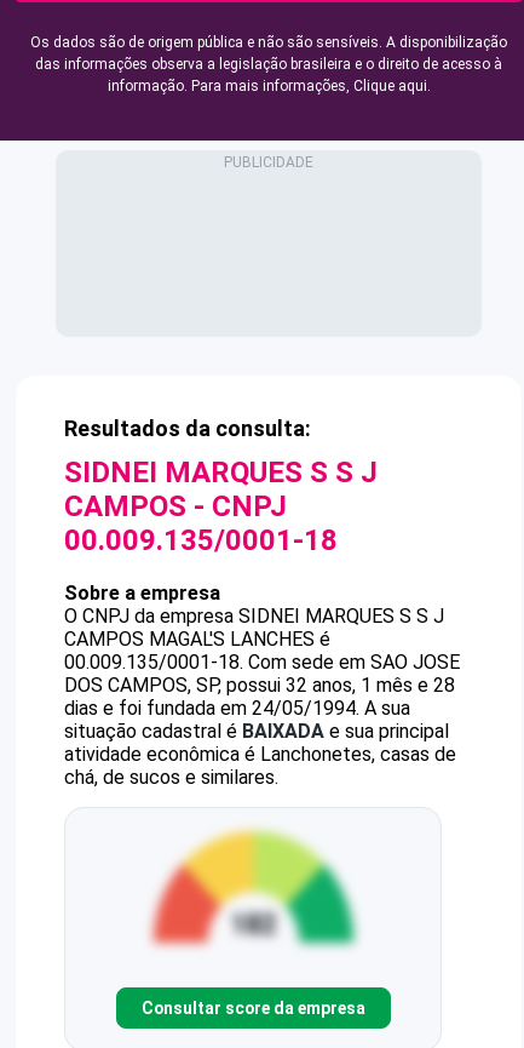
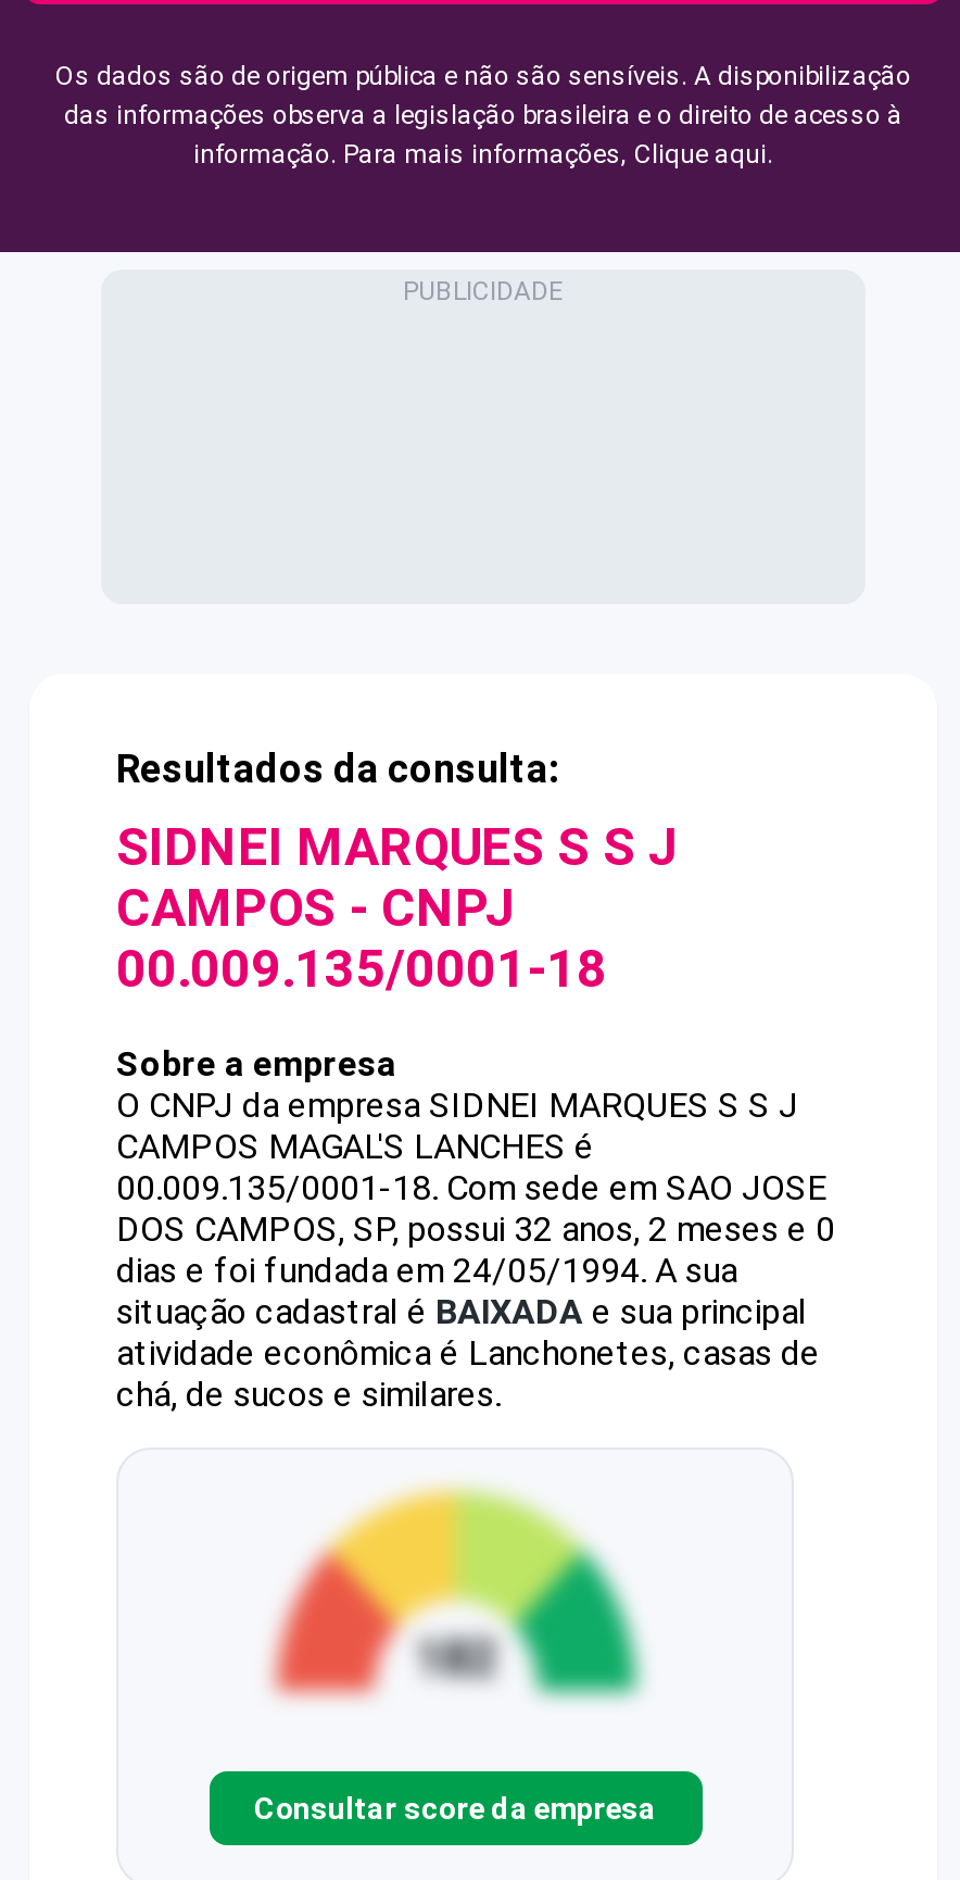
[64,674,455,697] DOS CAMPOS, SP, possui 32 anos, 1 mês e 28 -> [116,1208,835,1250] DOS CAMPOS, SP, possui 32 anos, 2 meses e 0

